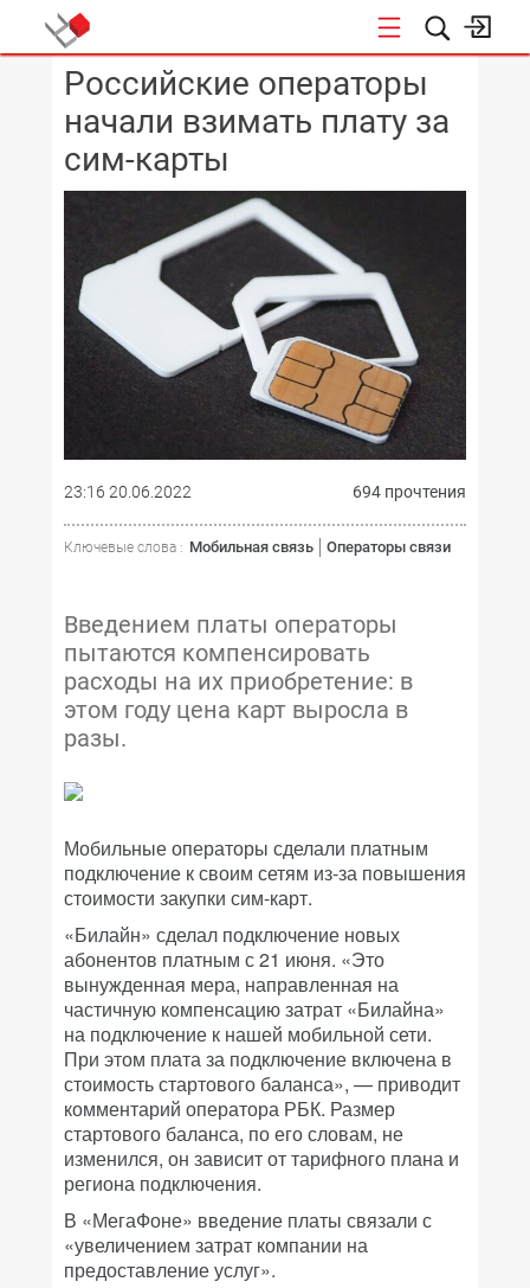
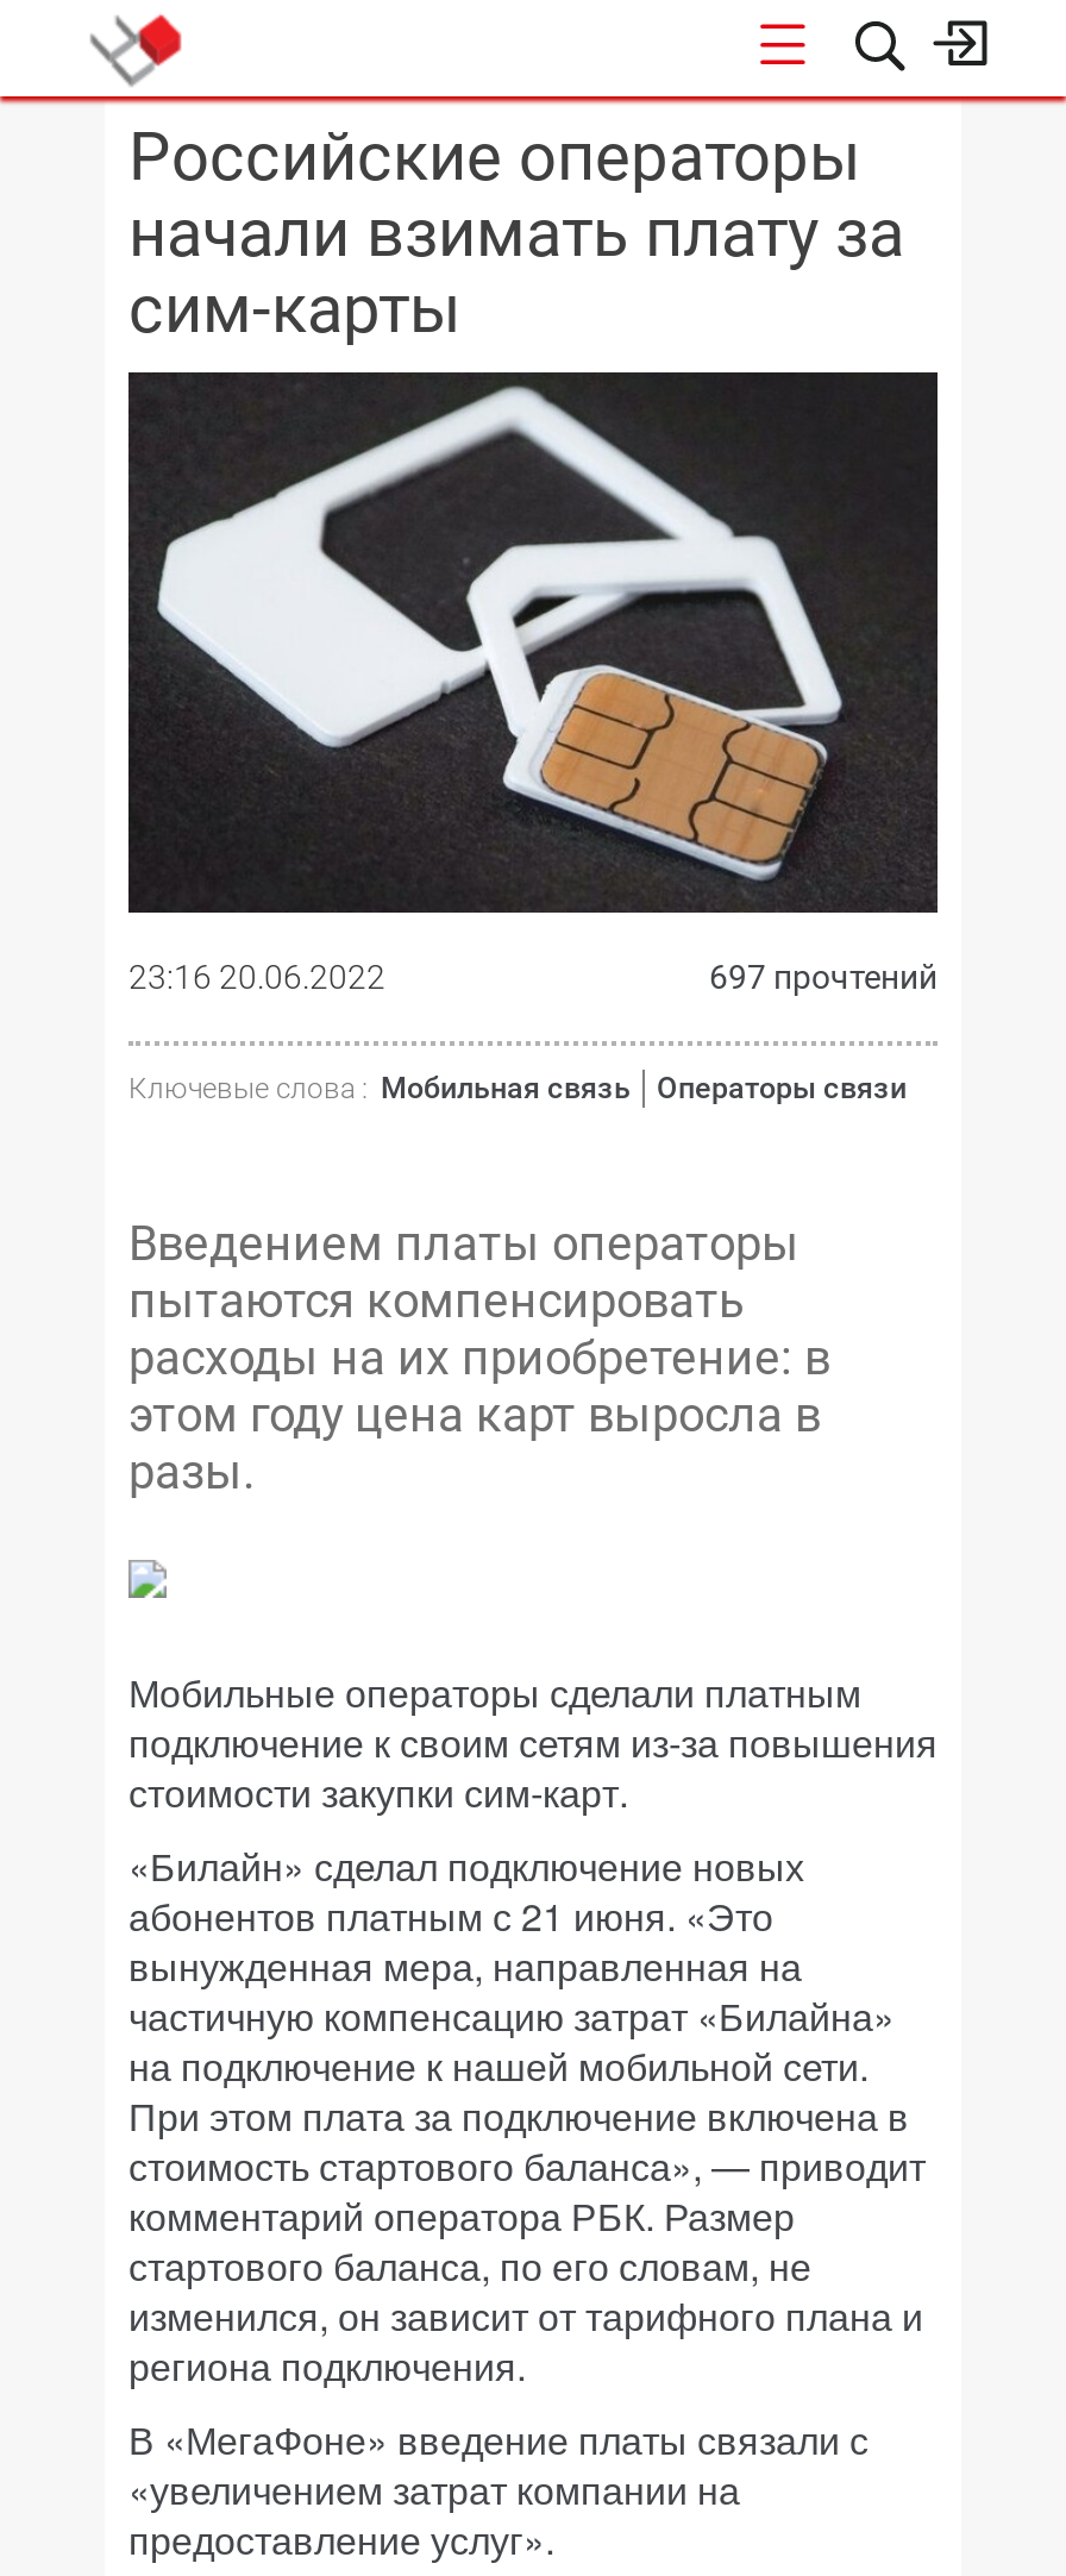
[353,482,466,501] 694 прочтения -> [709,957,938,995] 697 прочтений

